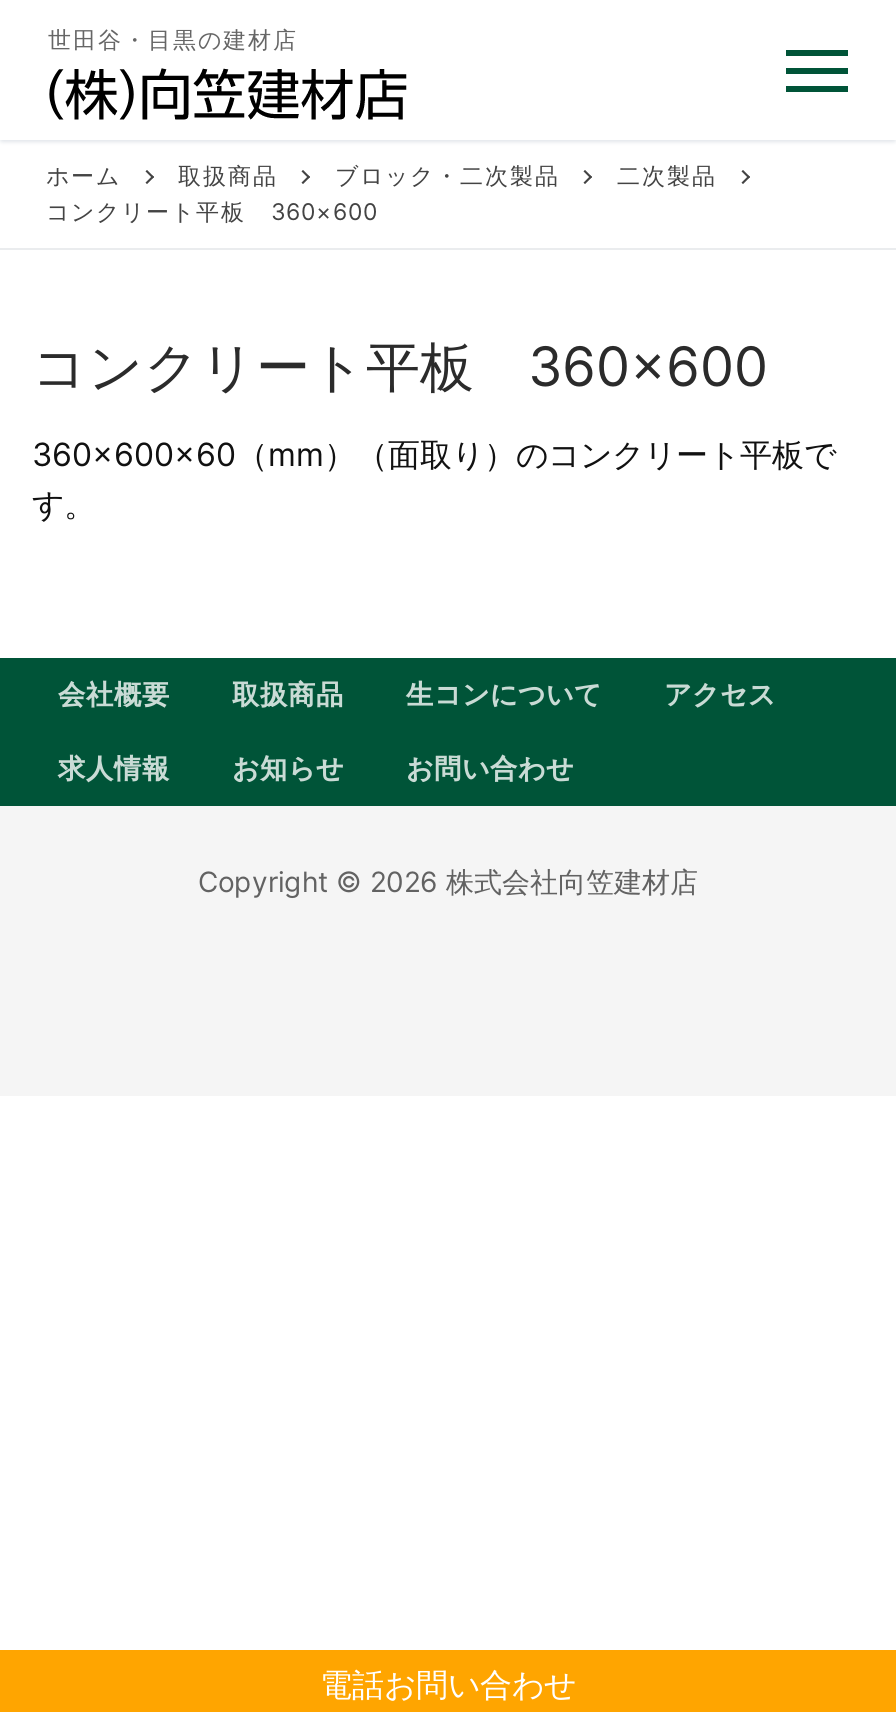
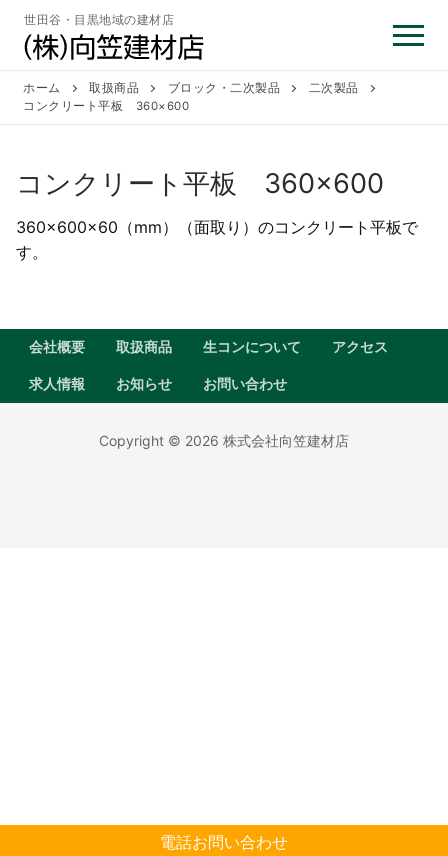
[48,27,298,55] 世田谷・目黒の建材店 -> [24,13,174,27] 世田谷・目黒地域の建材店

